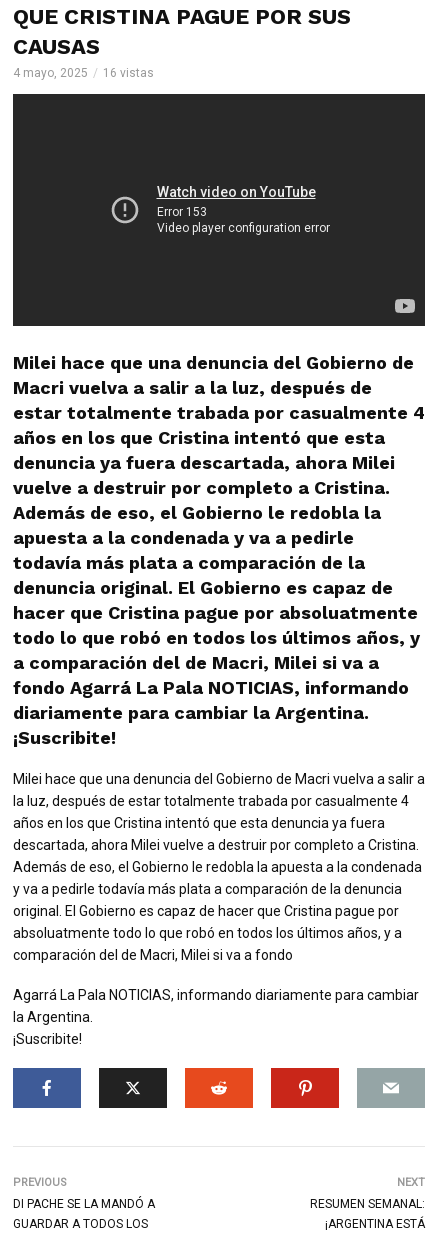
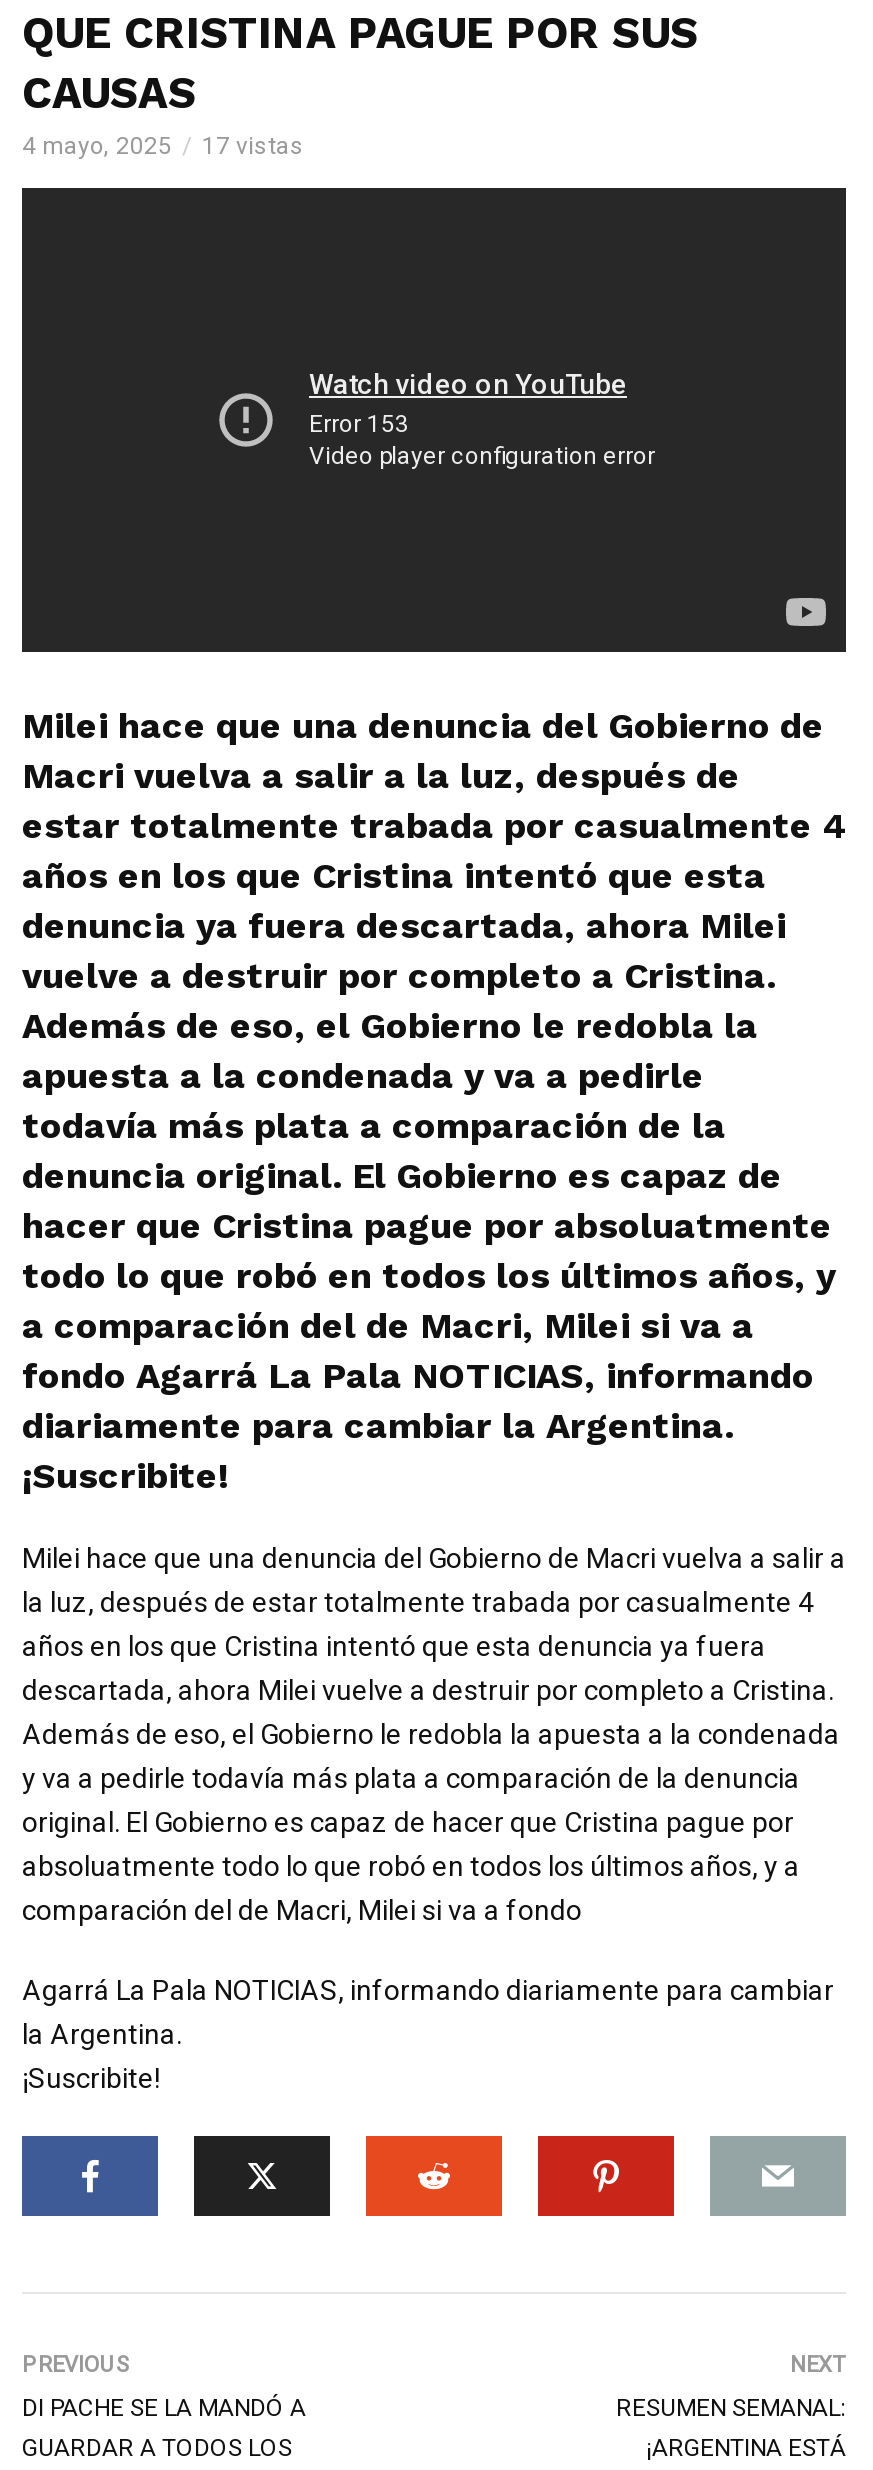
[13,66,154,80] 4 mayo, 2025 16 vistas -> [22,132,304,160] 4 mayo, 2025 17 vistas

